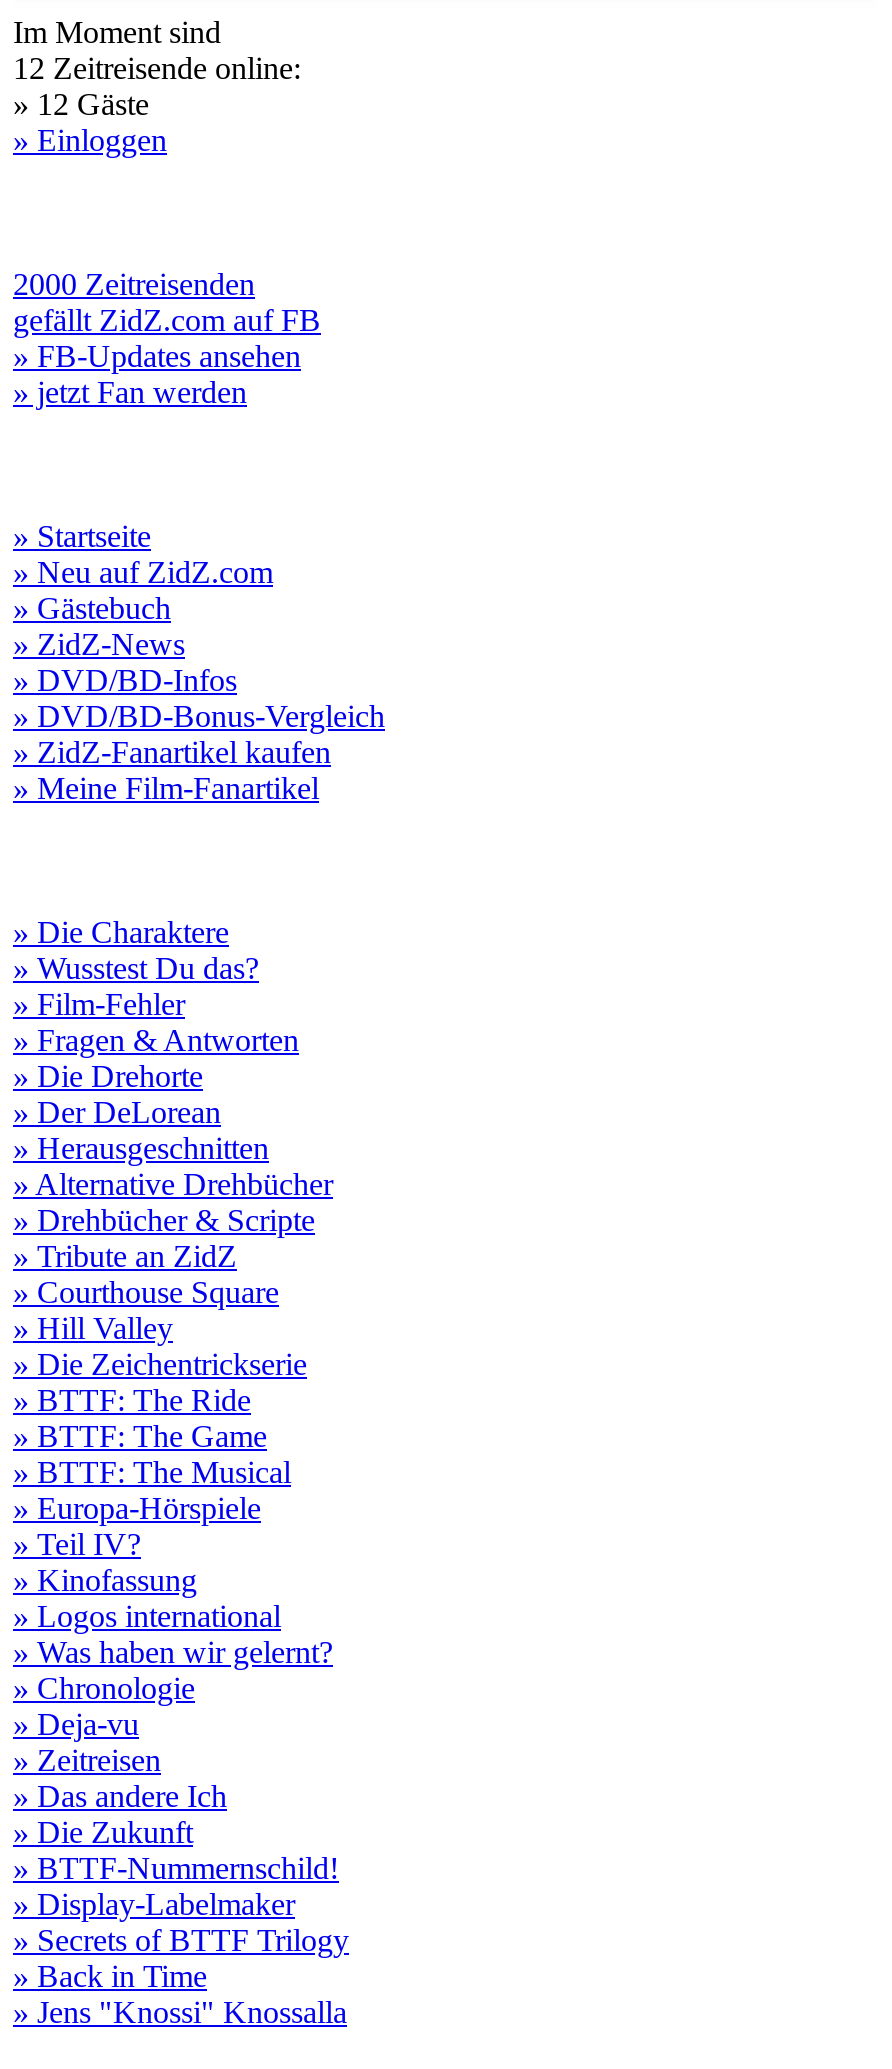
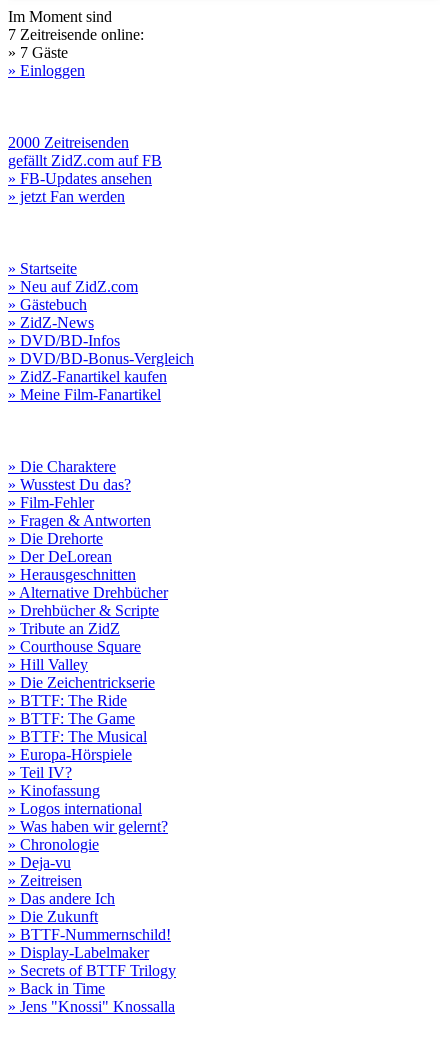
[13,51,301,85] 12 Zeitreisende online: -> [8,26,144,43] 7 Zeitreisende online:
[13,87,149,121] » 12 Gäste -> [8,44,68,61] » 7 Gäste

